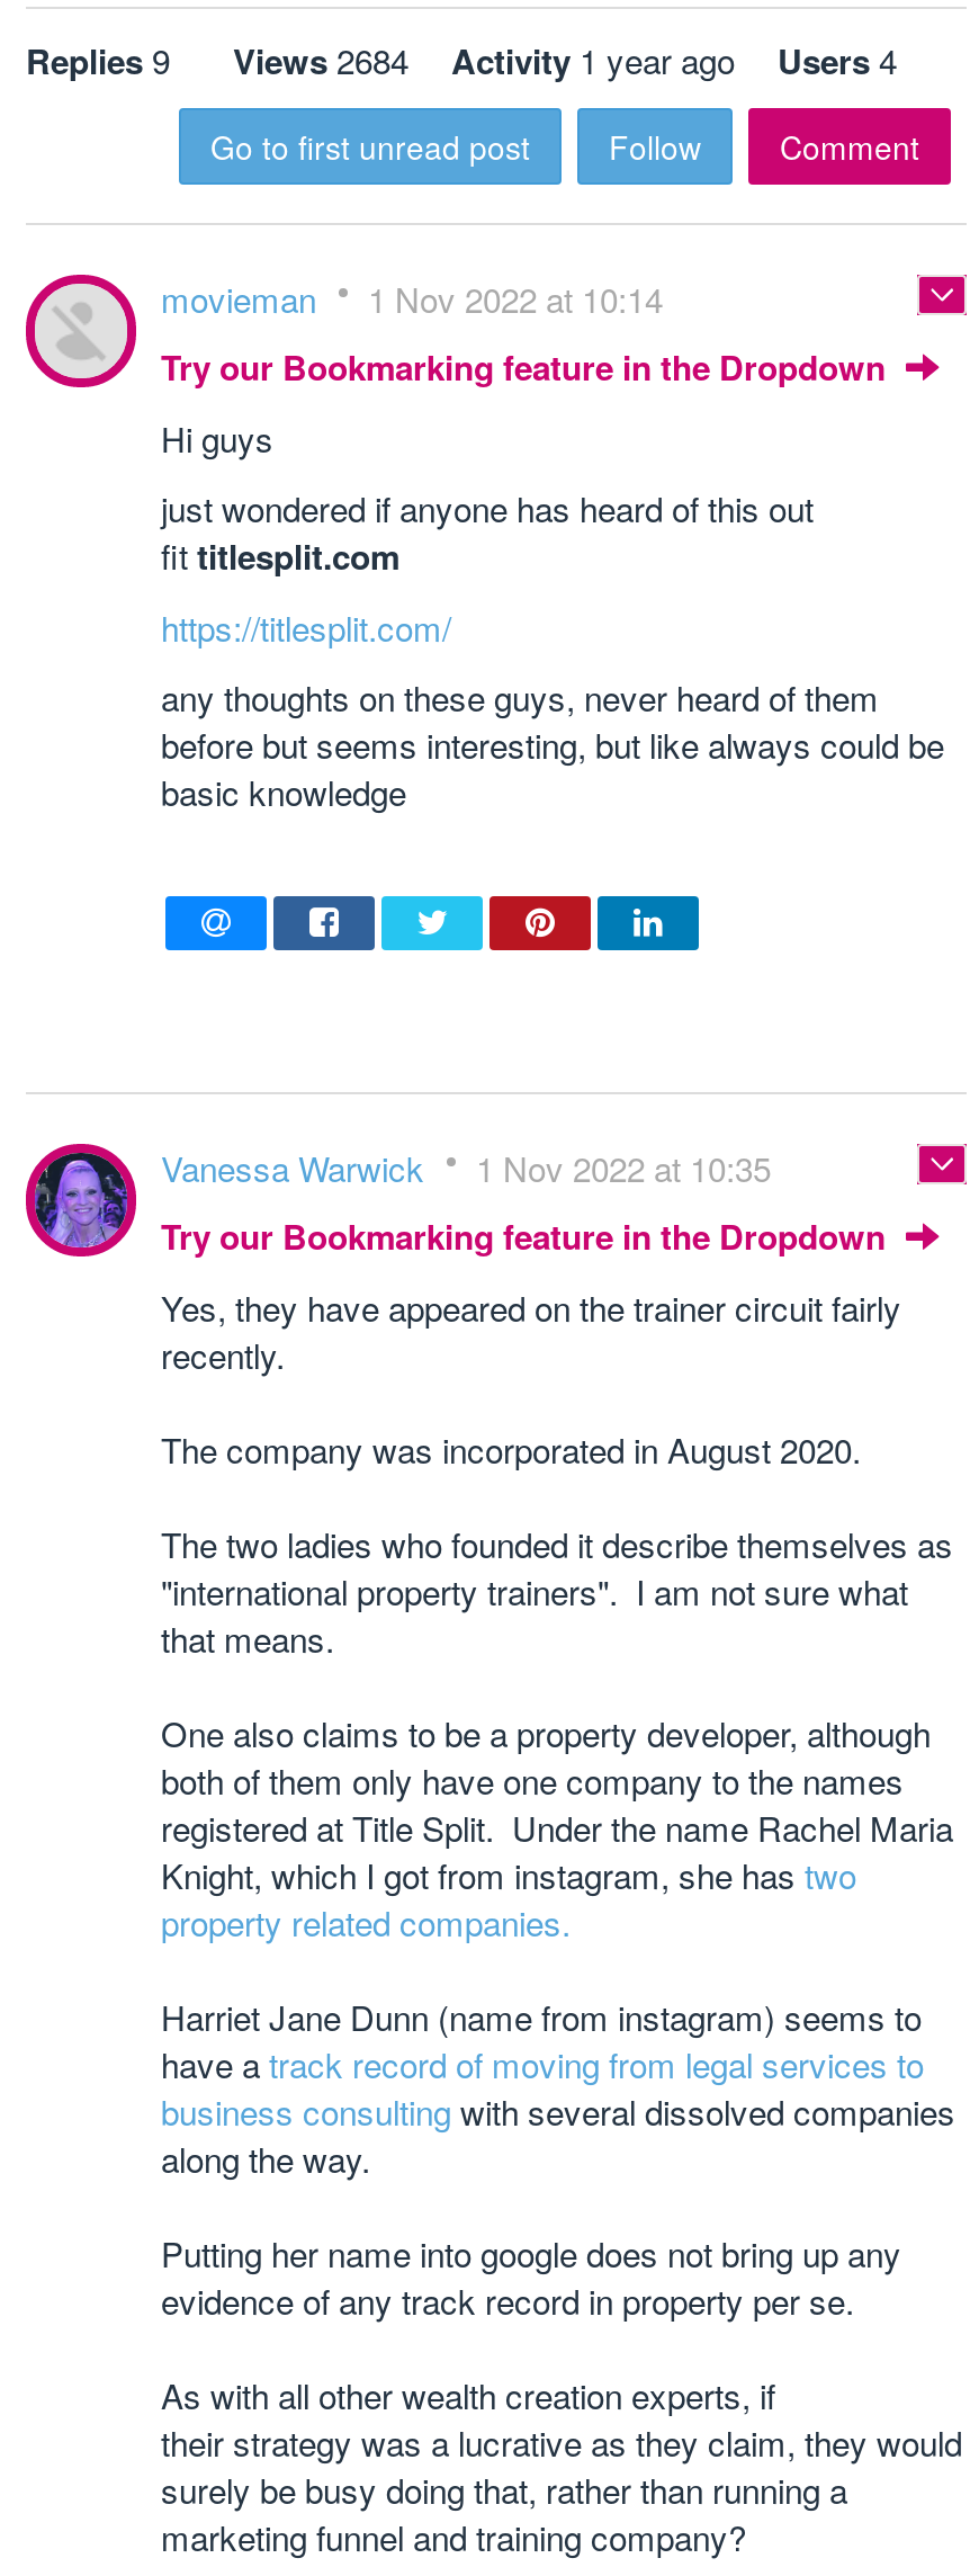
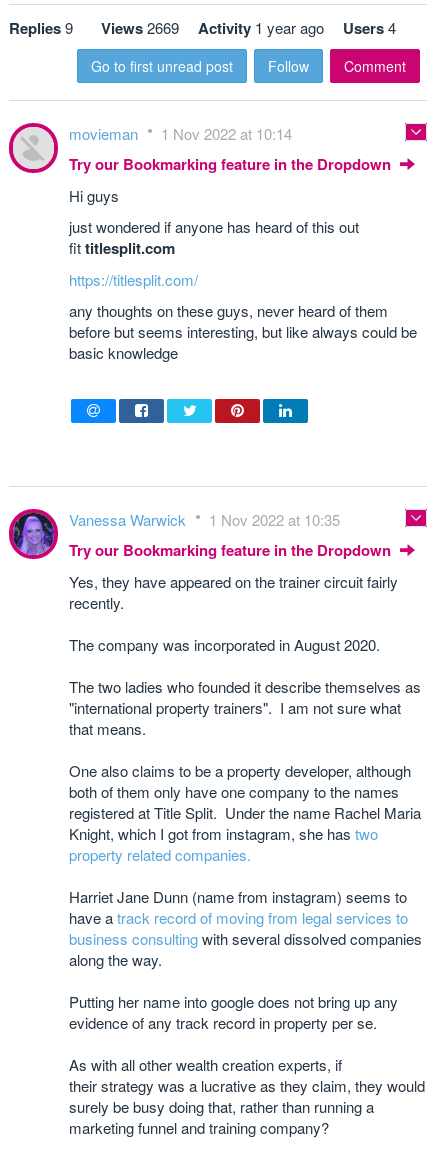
[26,36,897,86] Replies 9 Views 2684 Activity 1 year ago Users 4 -> [9,17,396,39] Replies 9 Views 2669 Activity 1 year ago Users 4

